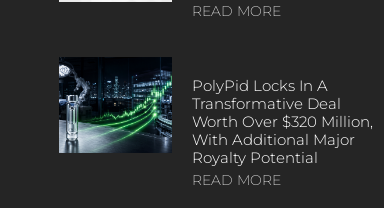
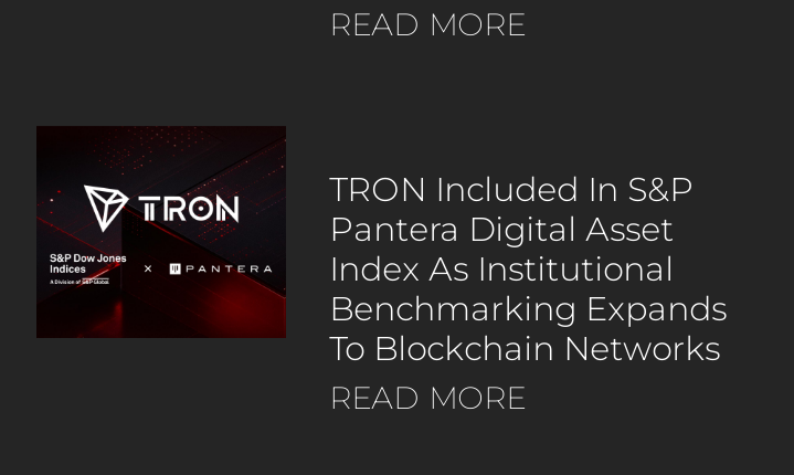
[58,58,373,167] [image] | PolyPid Locks In A | Transformative Deal | Worth Over $320 Million, | With Additional Major | Royalty Potential -> [34,126,727,370] [image] | TRON Included In S&P | Pantera Digital Asset | Index As Institutional | Benchmarking Expands | To Blockchain Networks

